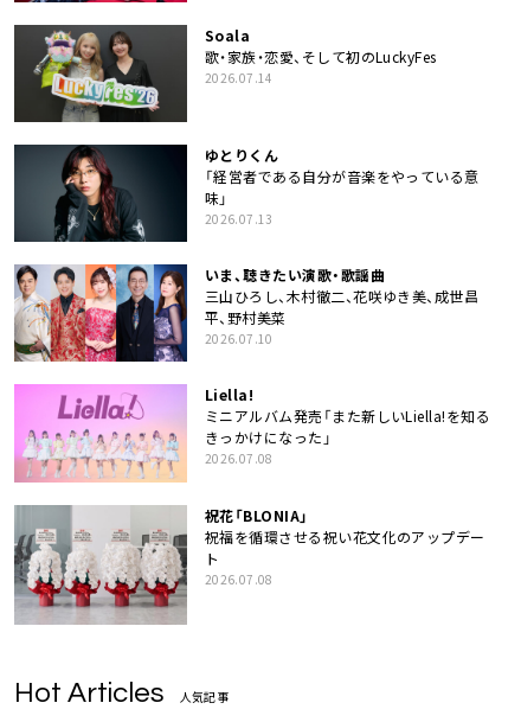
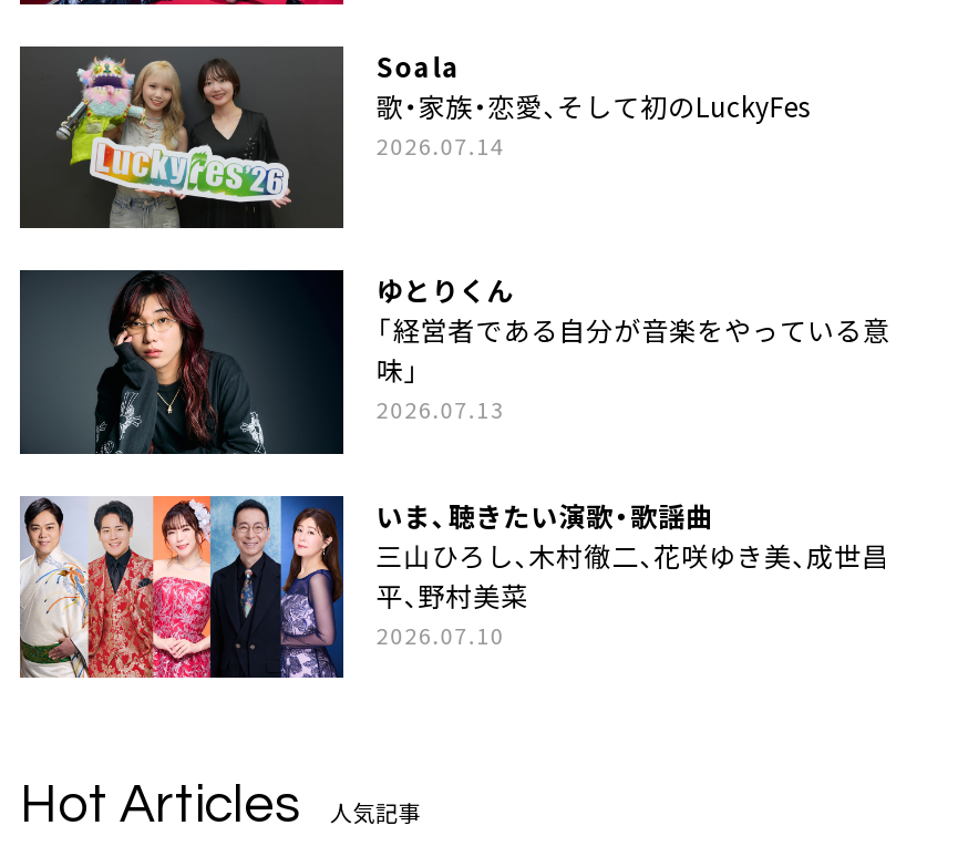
[13,383,491,588] [image] | Liella! | ミニアルバム発売「また新しいLiella!を知る | きっかけになった」 | 2026.07.08 | 祝花「BLONIA」 | 祝福を循環させる祝い花文化のアップデー | ト | 2026.07.08 -> none
[14,504,187,625] [image] -> none

